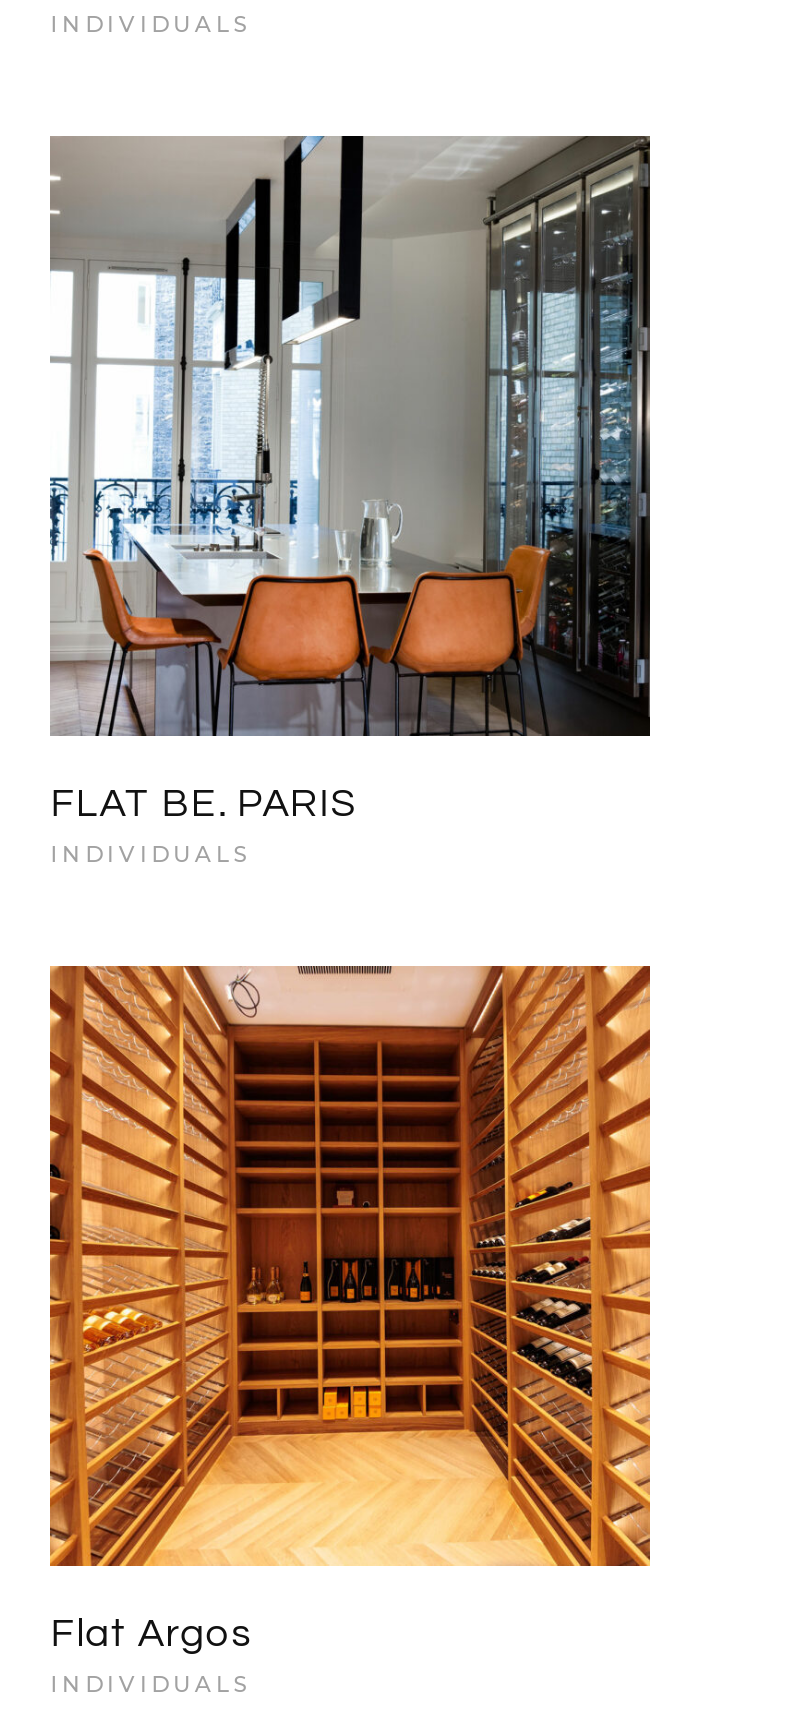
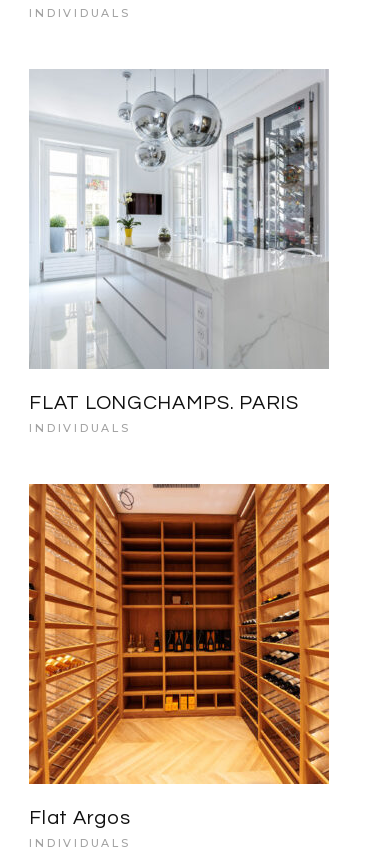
[48,134,652,823] [image] | FLAT BE. PARIS -> [29,69,329,413] [image] | FLAT LONGCHAMPS. PARIS

